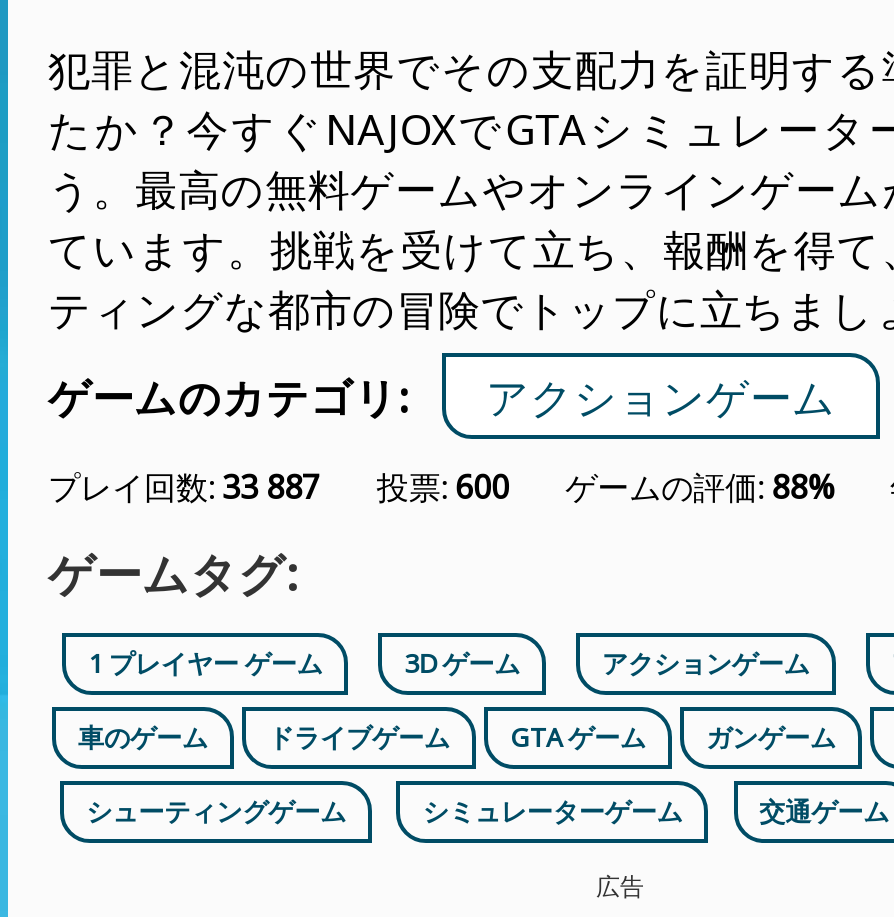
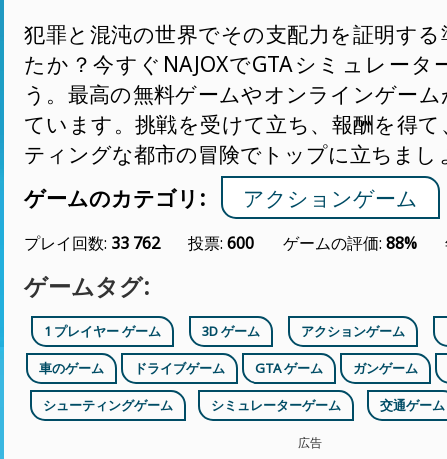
[48,465,320,509] プレイ回数: 33 887 -> [24,232,160,254] プレイ回数: 33 762

